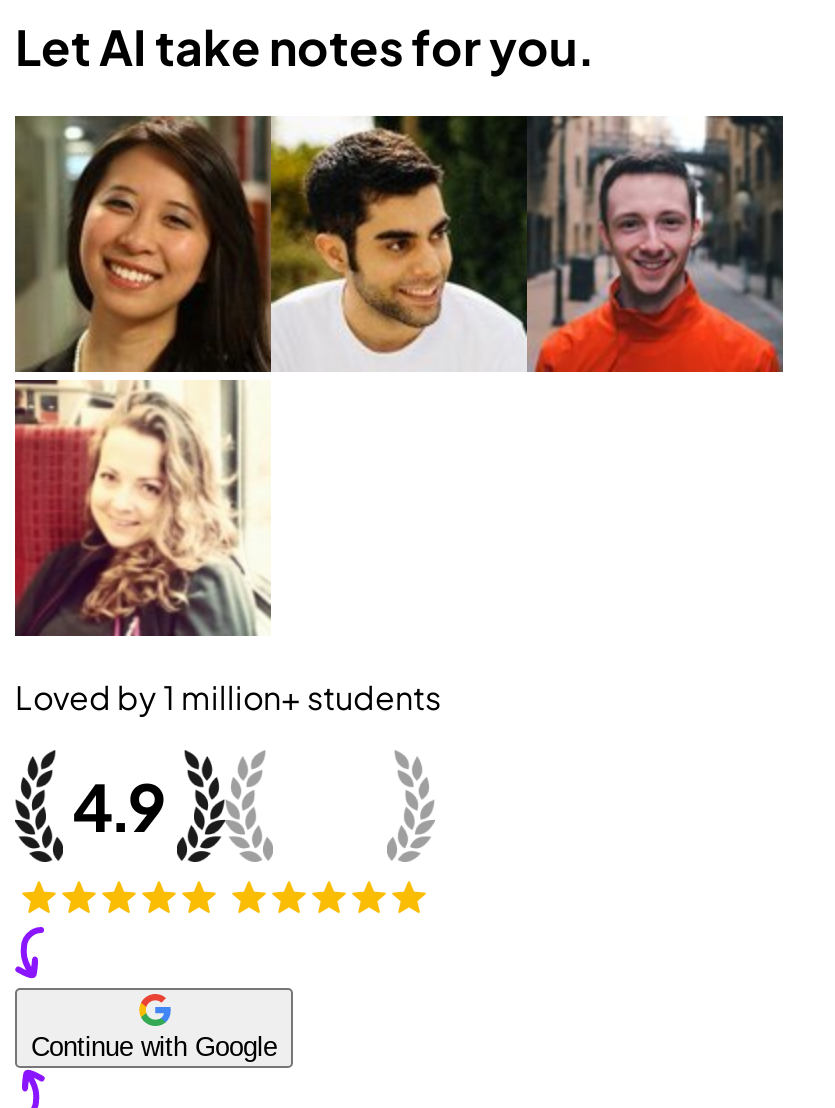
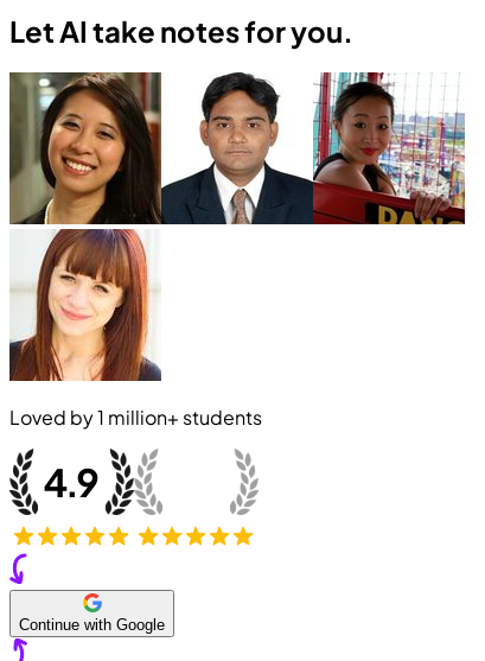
[13,114,785,638] [image] -> [8,71,466,382] [image]

